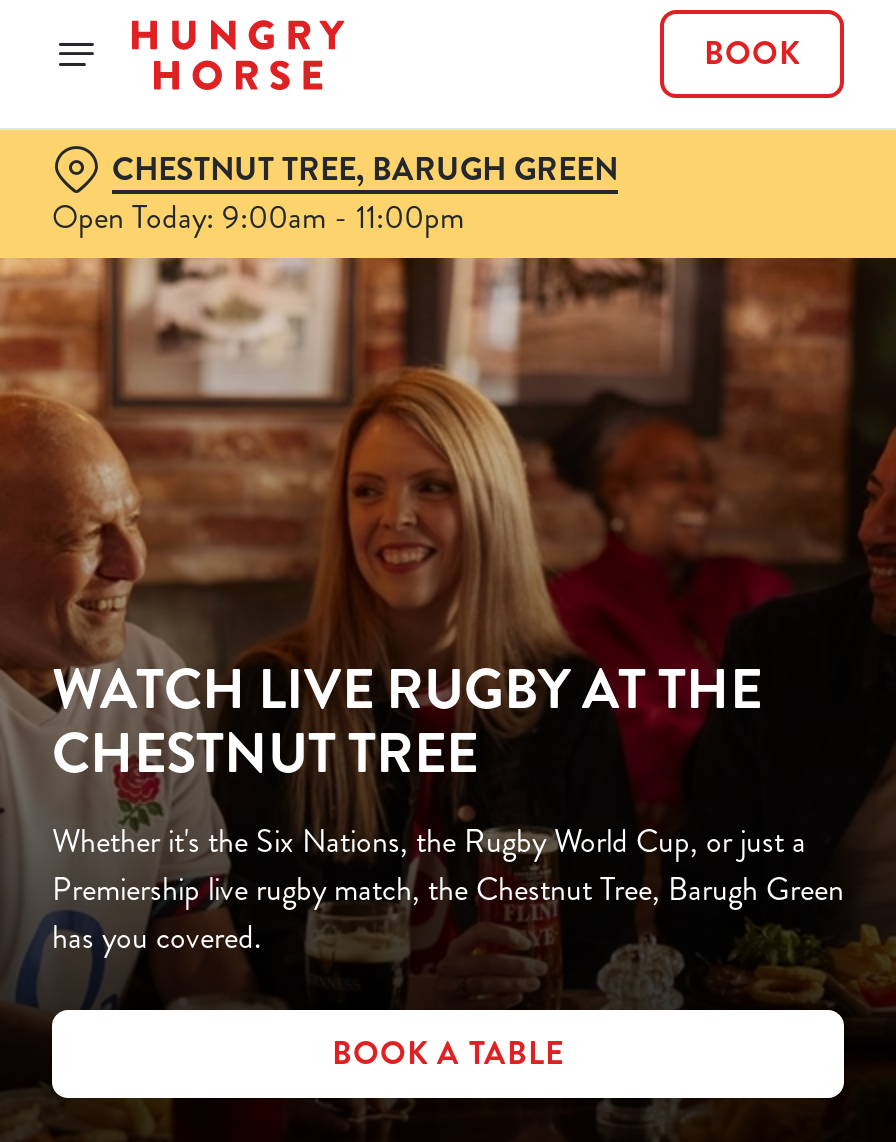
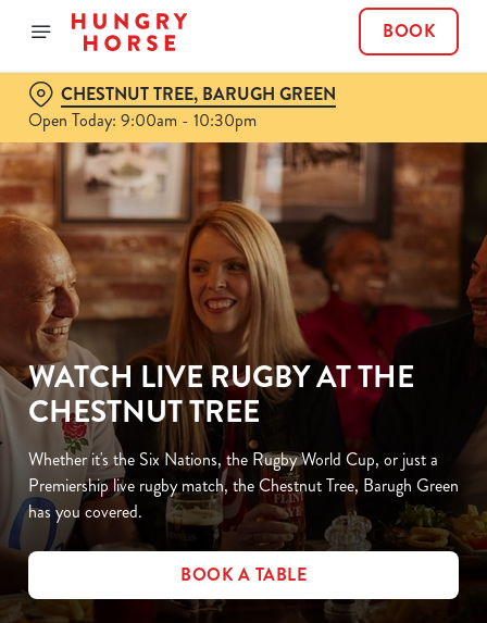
[52,194,464,240] Open Today: 9:00am - 11:00pm -> [28,108,257,133] Open Today: 9:00am - 10:30pm

